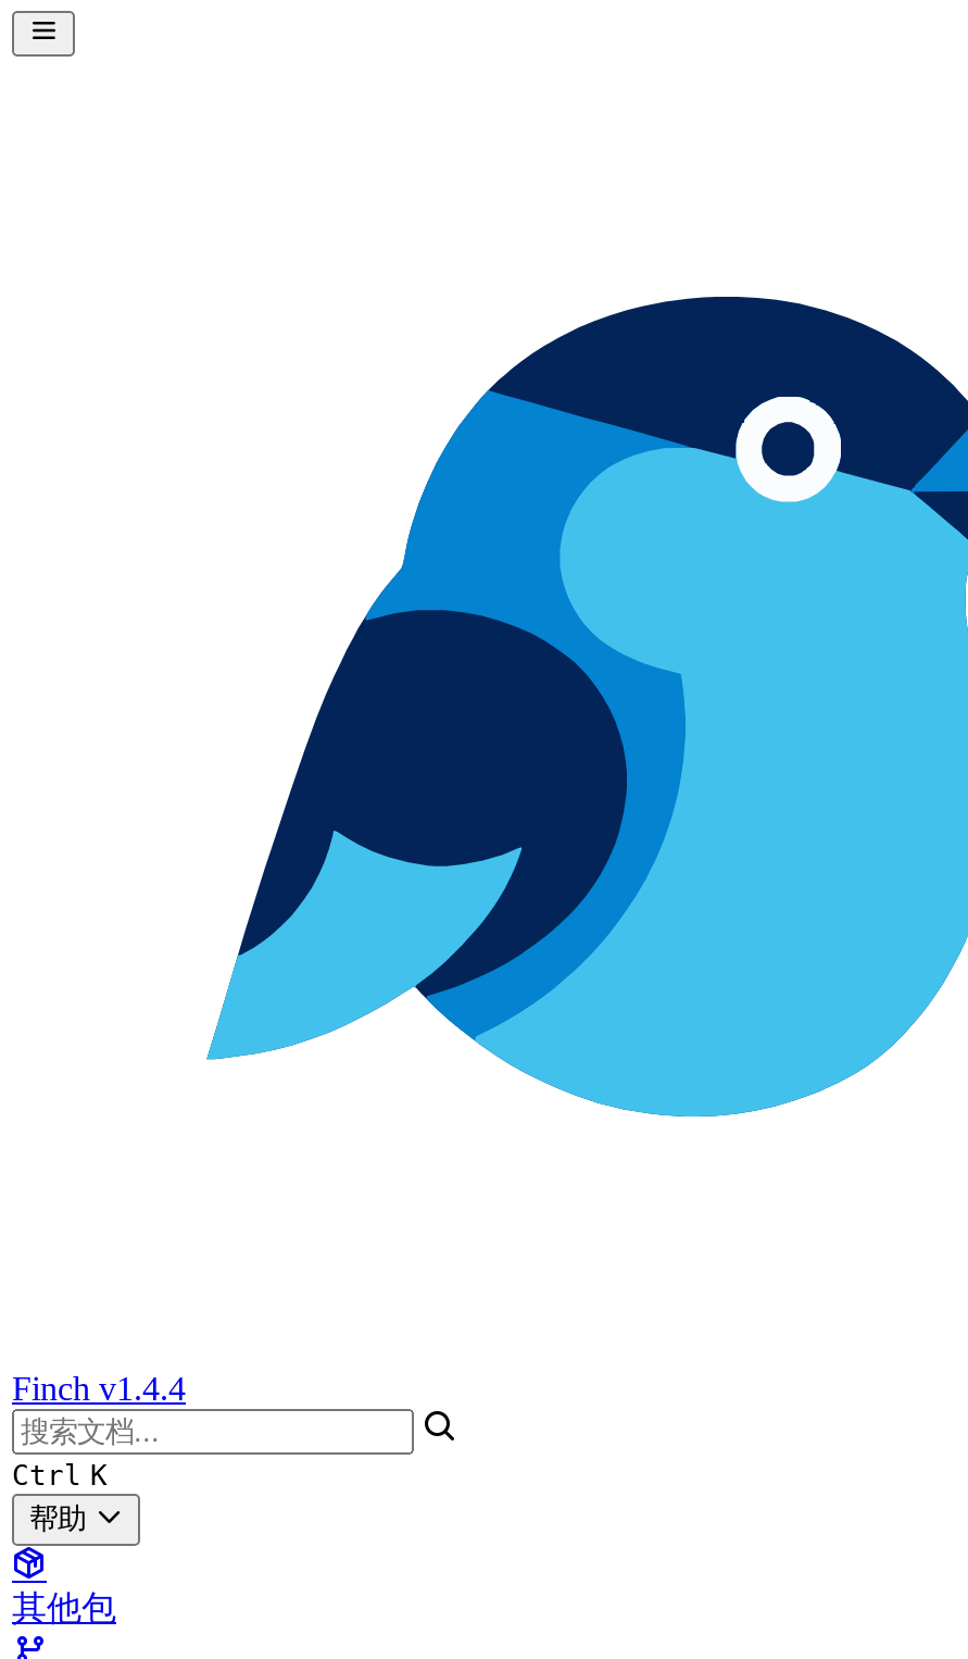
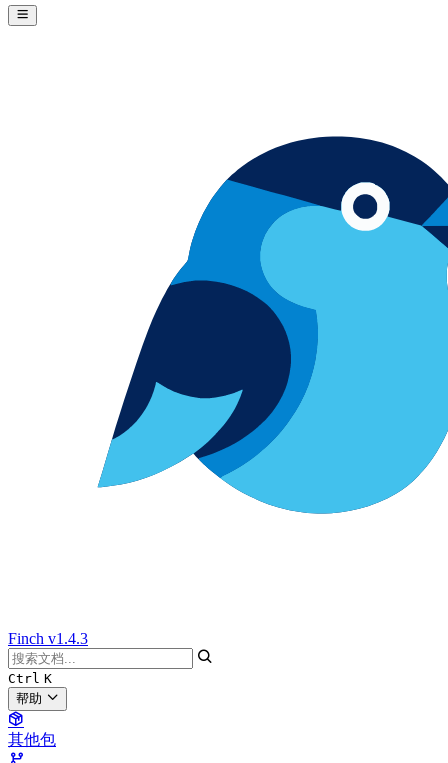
[12,1370,186,1407] Finch v1.4.4 -> [8,630,88,647] Finch v1.4.3

